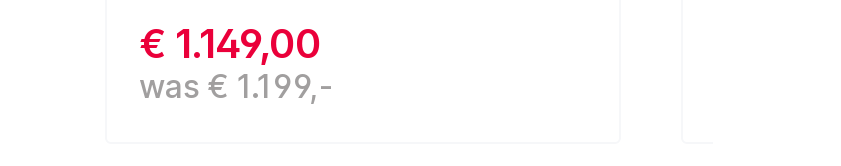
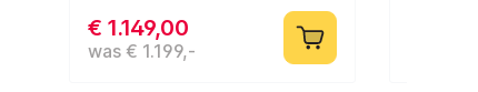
none -> [282,10,338,65] [image]

